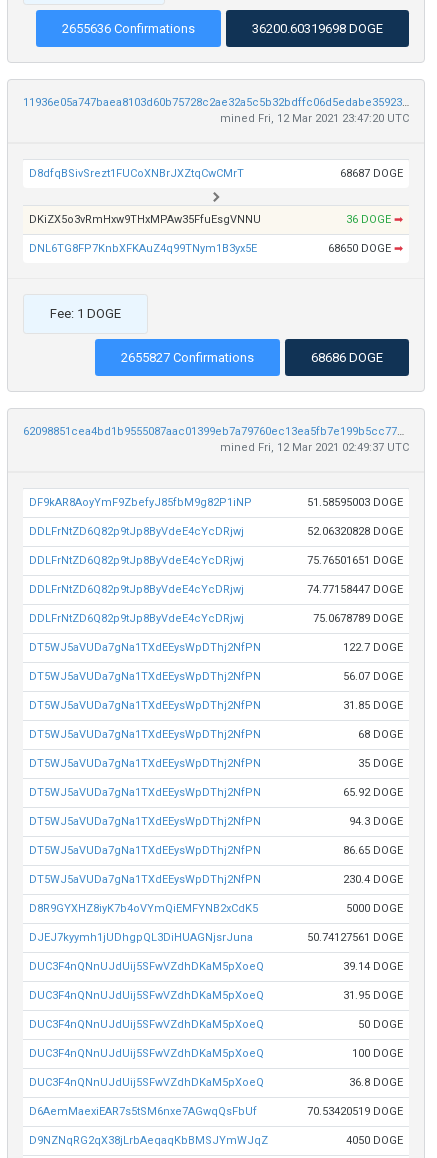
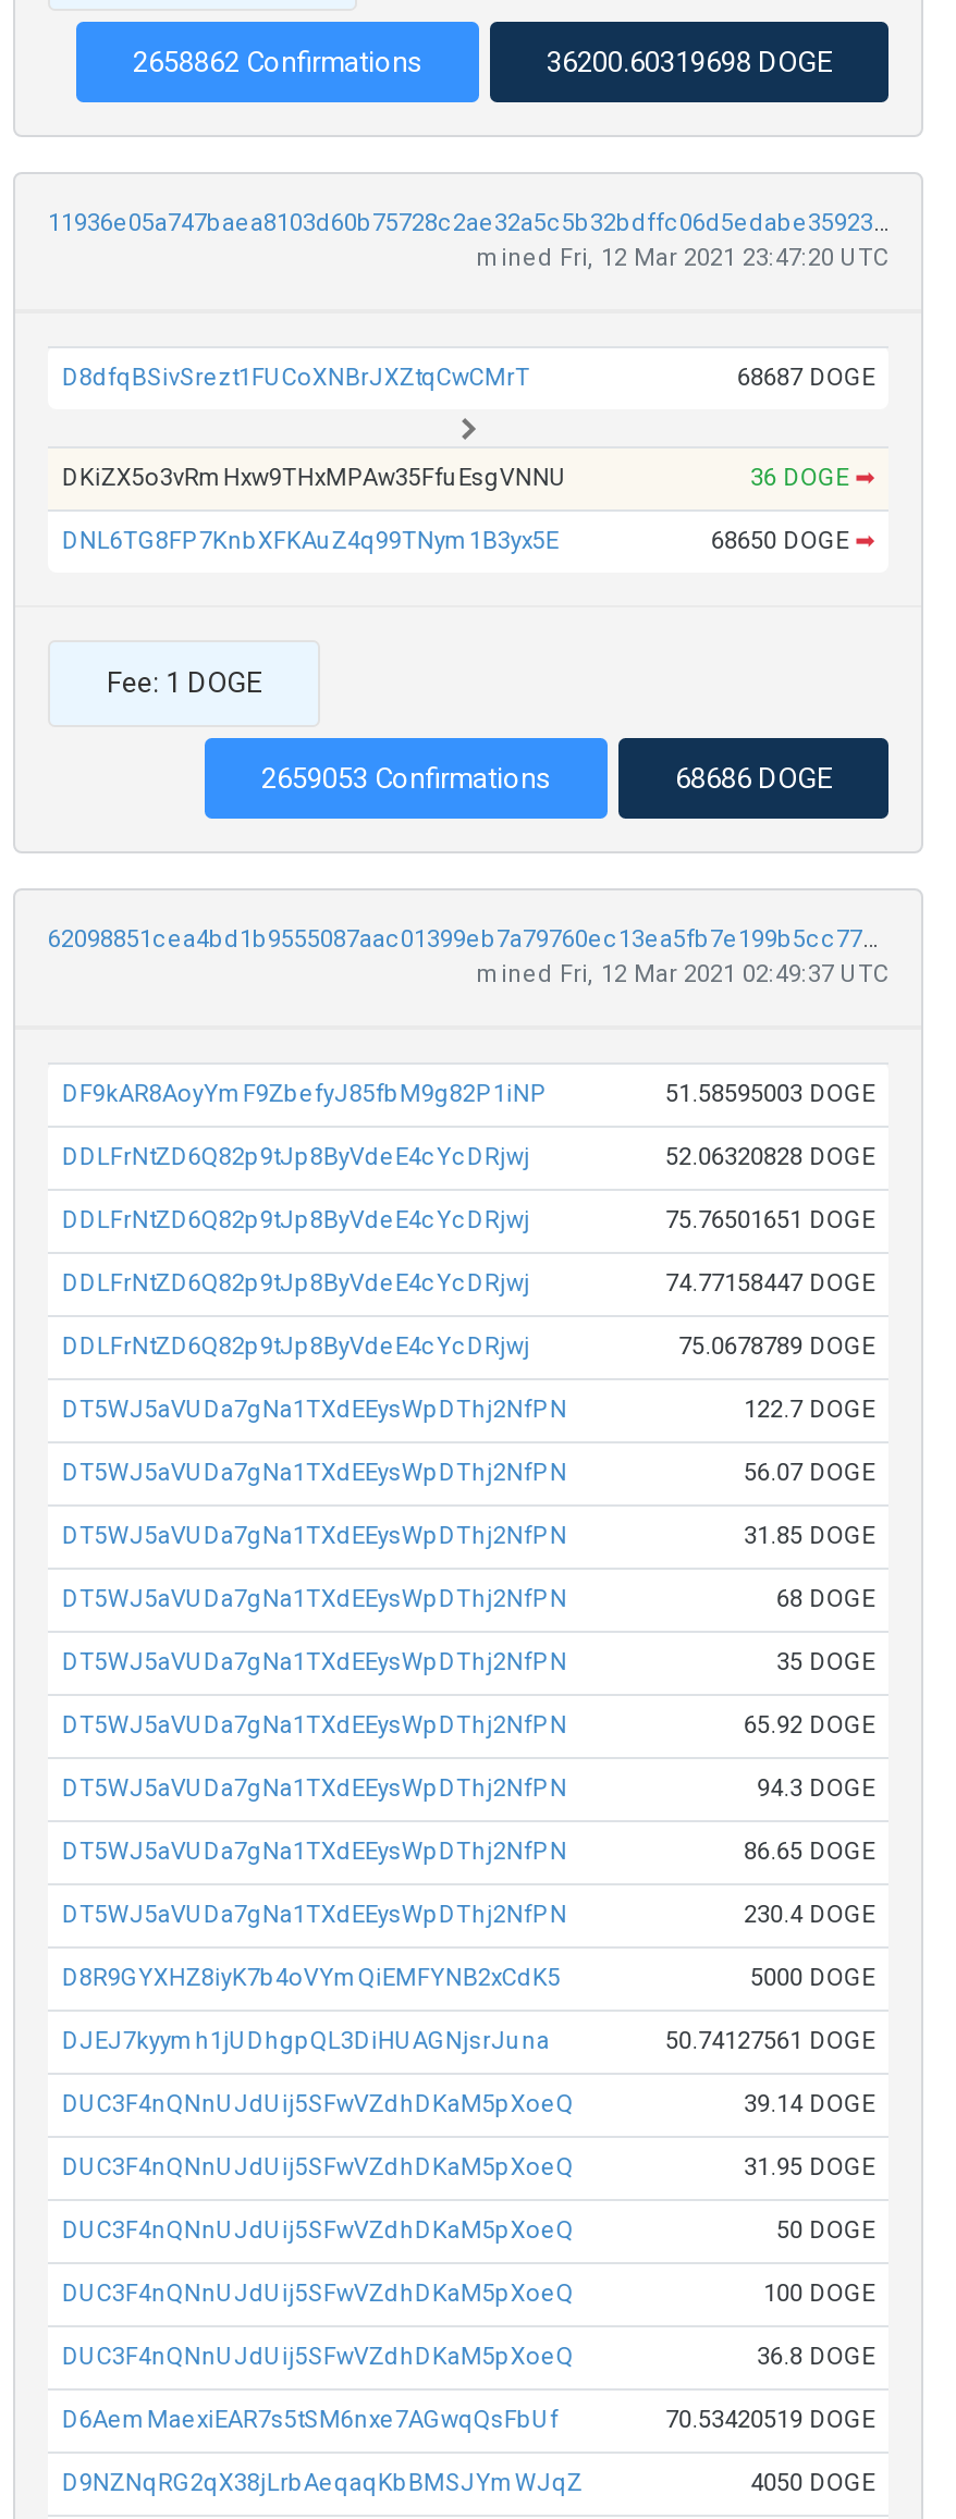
[62,21,195,36] 2655636 Confirmations -> [133,46,422,79] 2658862 Confirmations
[121,350,254,365] 2655827 Confirmations -> [261,761,551,794] 2659053 Confirmations

